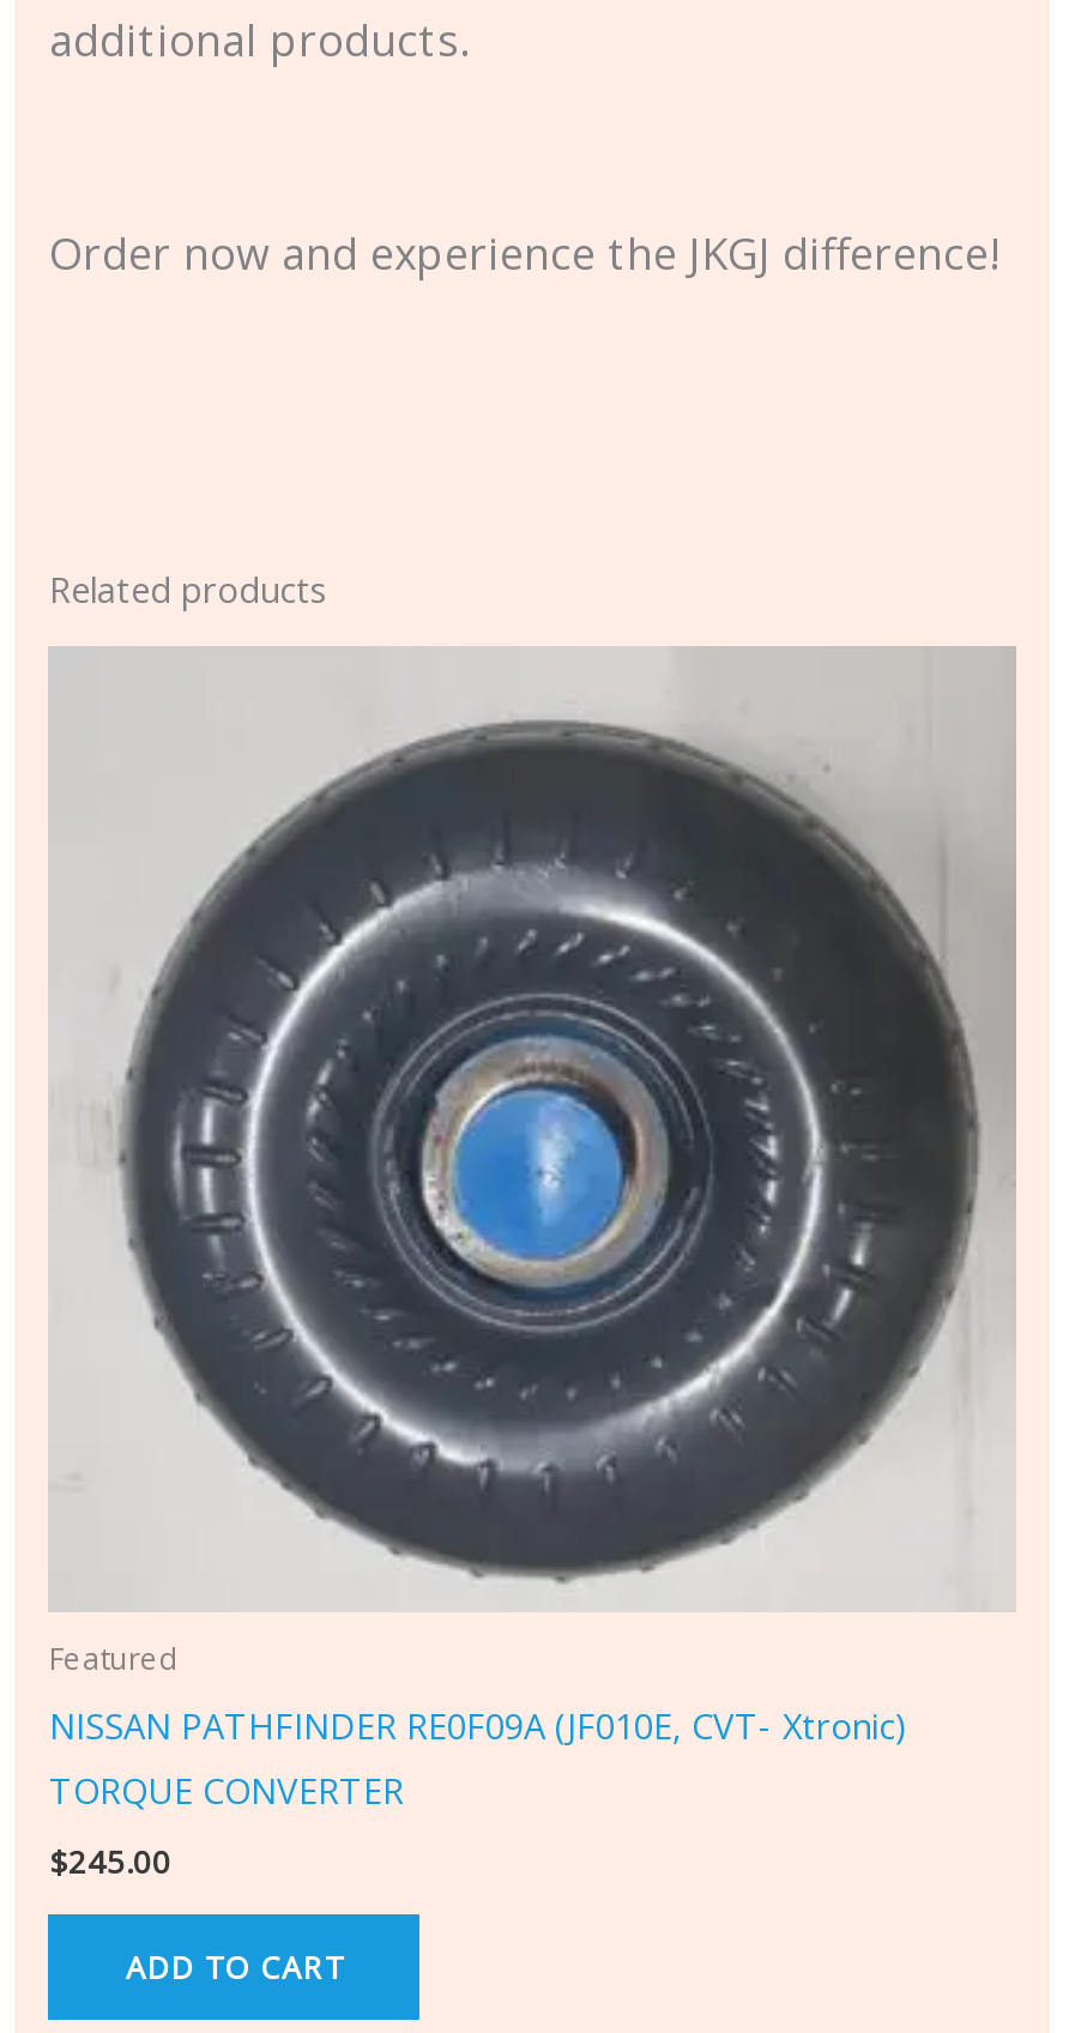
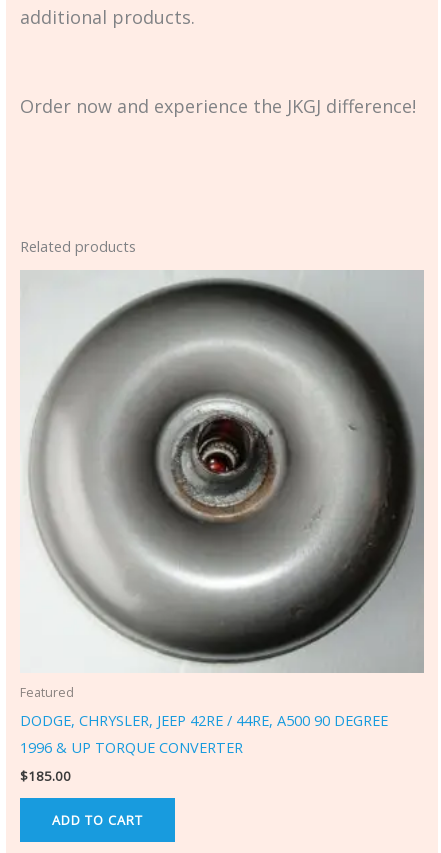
[49,666,1014,1815] [image] | NISSAN PATHFINDER RE0F09A (JF010E, CVT- Xtronic) | TORQUE CONVERTER -> [20,277,424,757] [image] | DODGE, CHRYSLER, JEEP 42RE / 44RE, A500 90 DEGREE | 1996 & UP TORQUE CONVERTER
[49,1840,171,1883] $245.00 -> [20,767,71,785] $185.00

